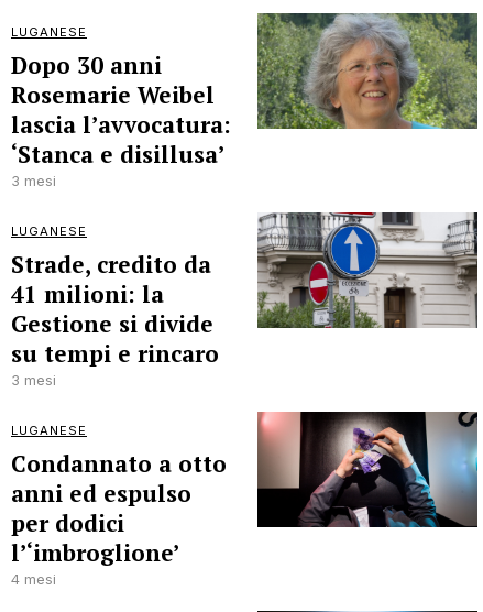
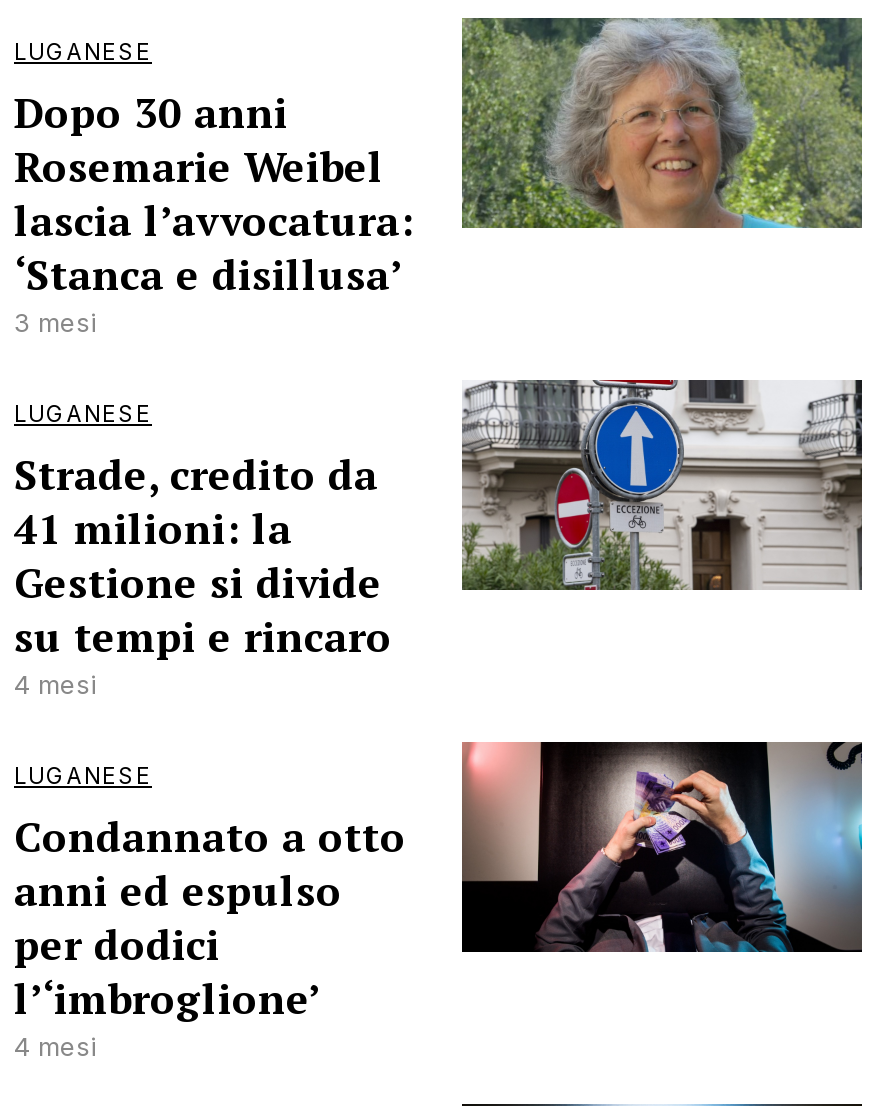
[11,372,56,389] 3 mesi -> [14,670,96,700] 4 mesi

